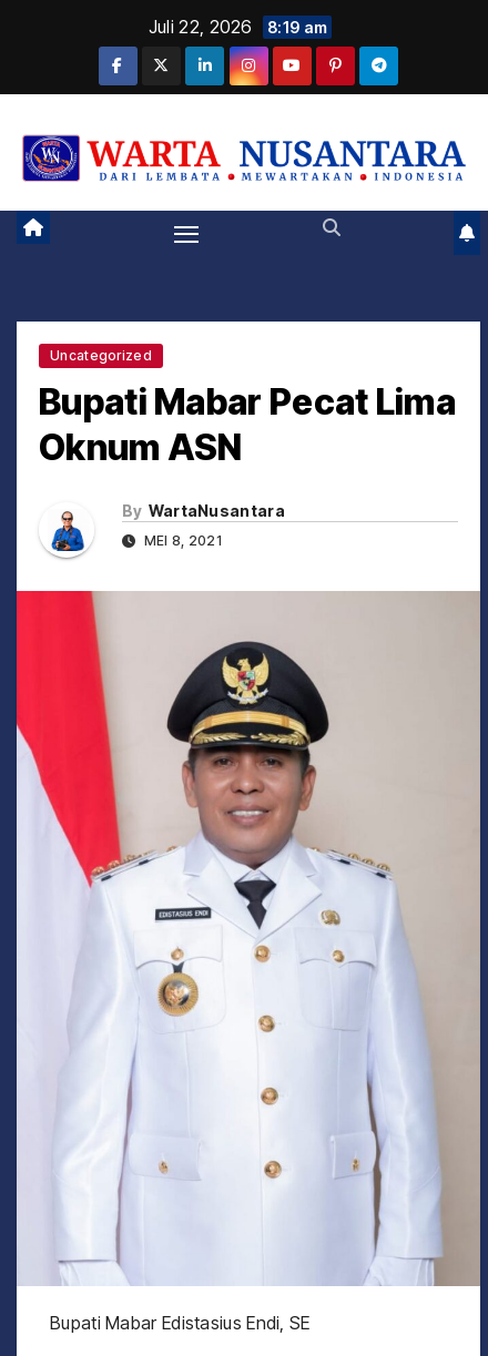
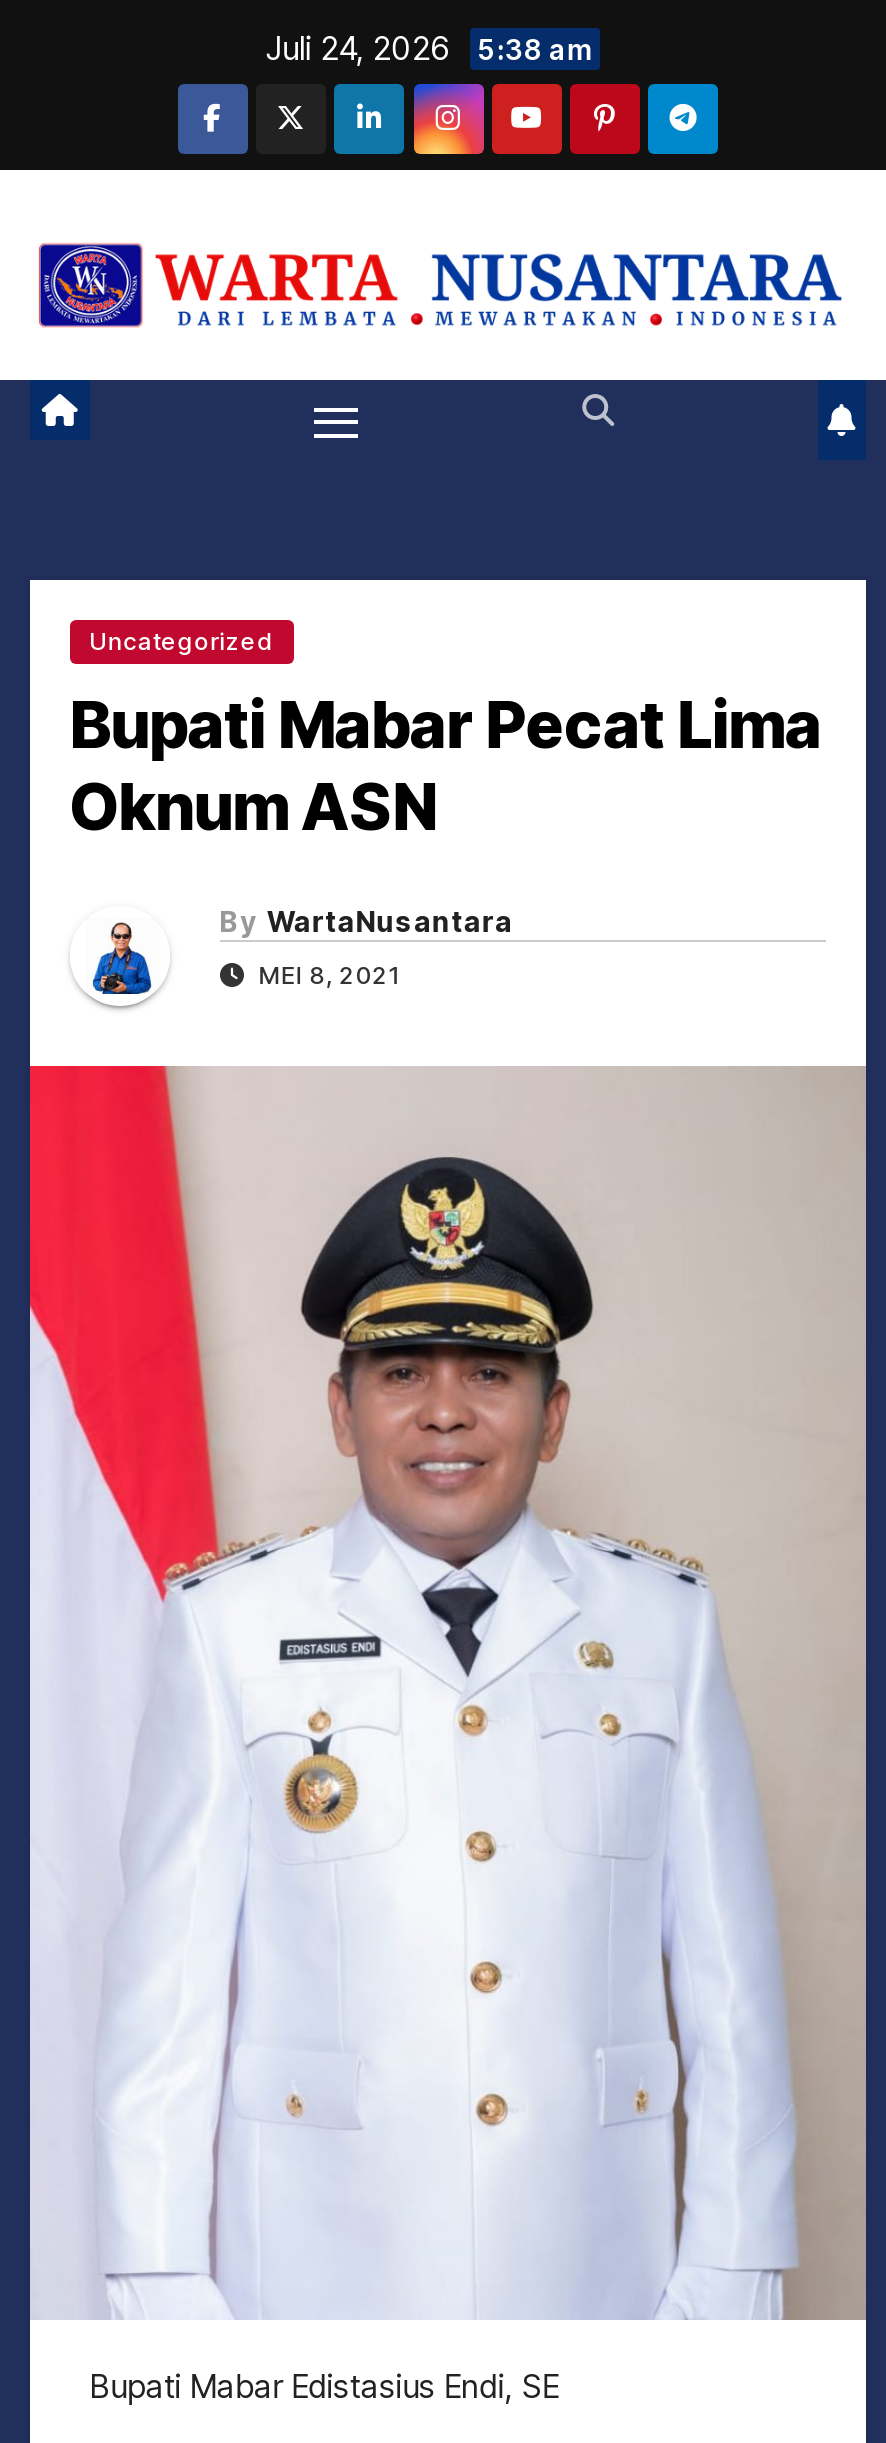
[148,16,327,38] Juli 22, 2026 8:19 am -> [266,28,592,68] Juli 24, 2026 5:38 am

